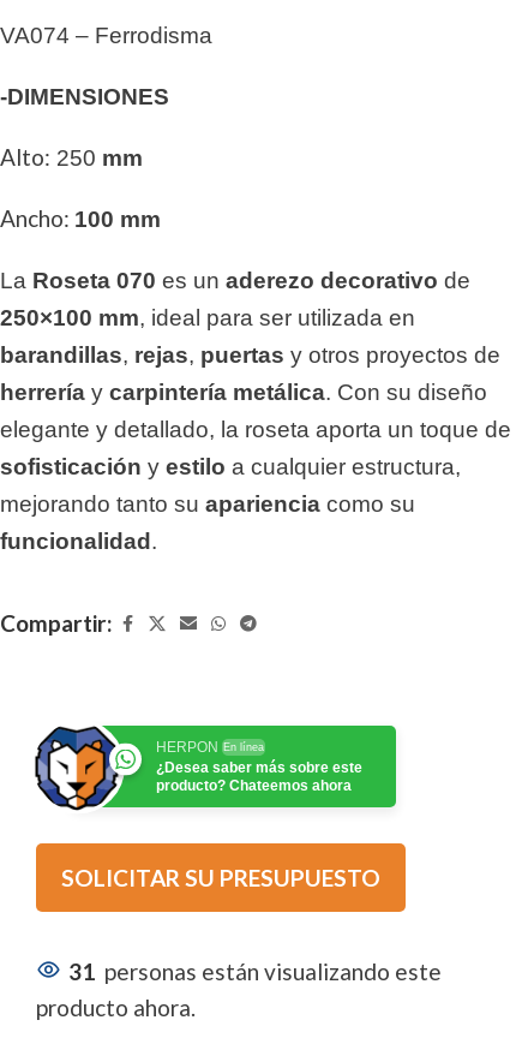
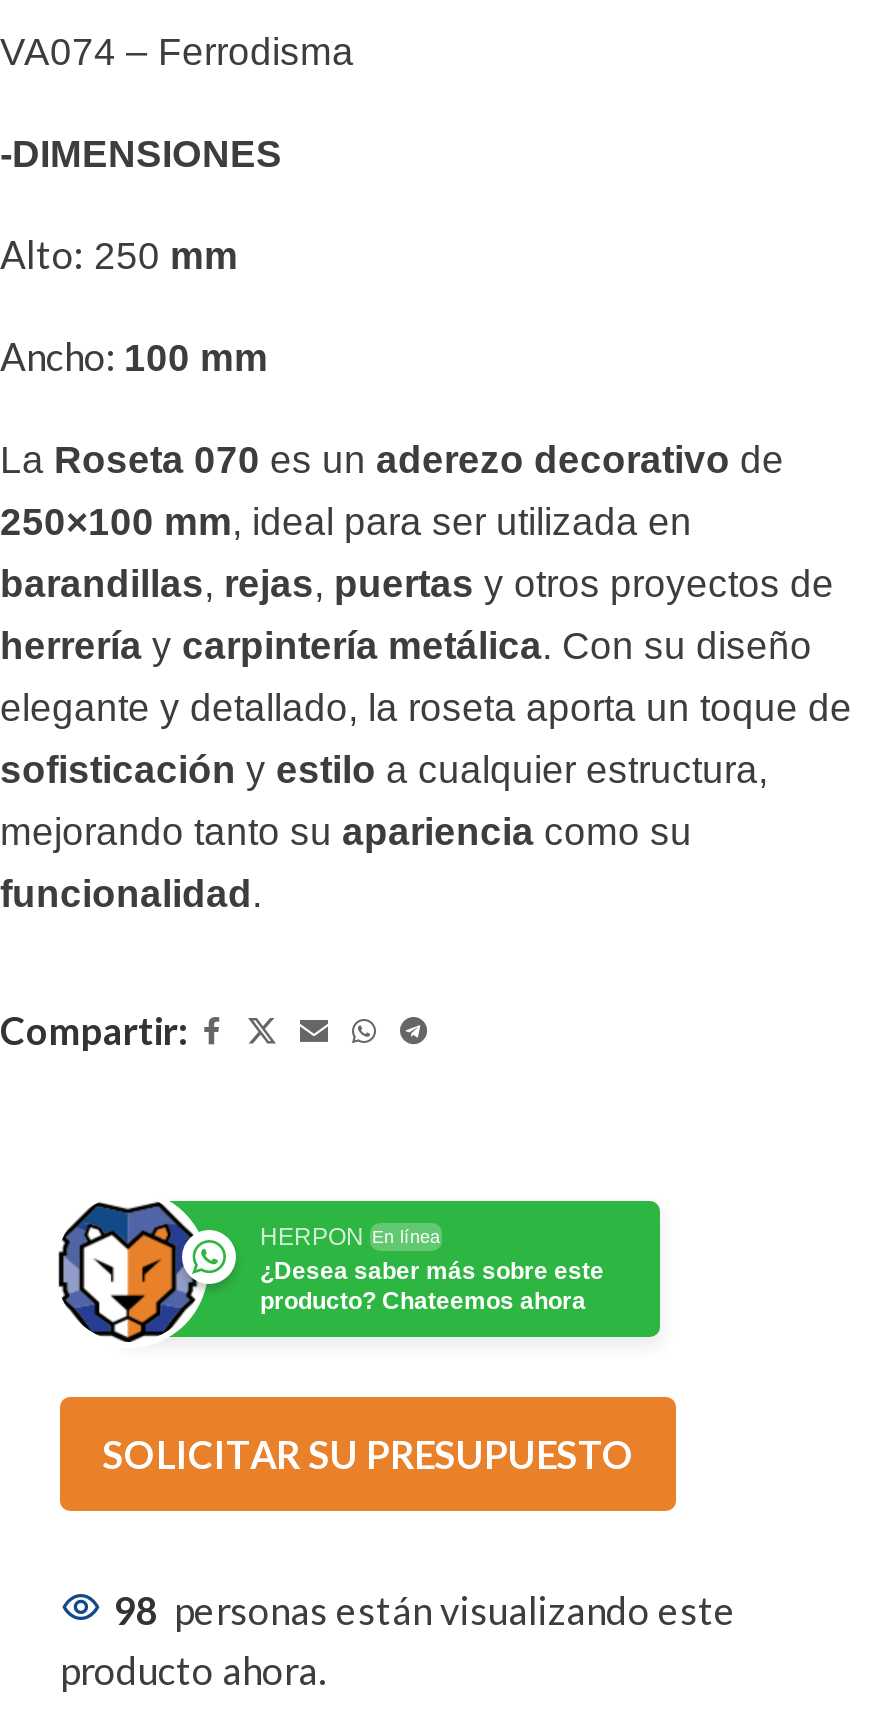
[68,958,442,985] 31 personas están visualizando este -> [114,1587,736,1633] 98 personas están visualizando este

